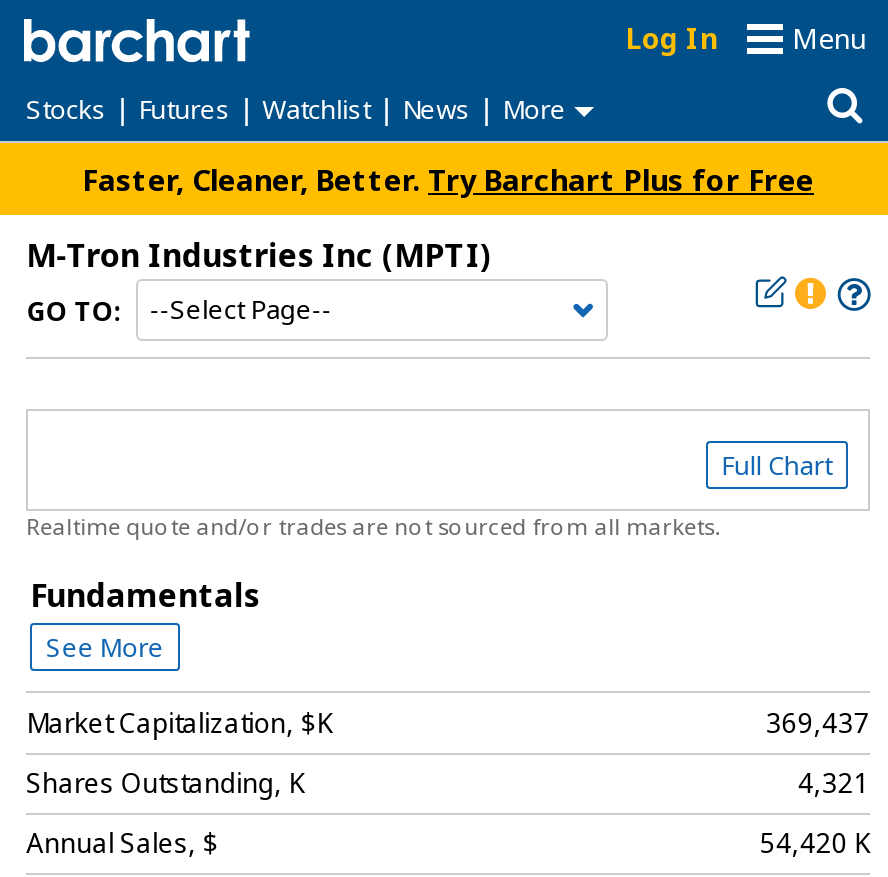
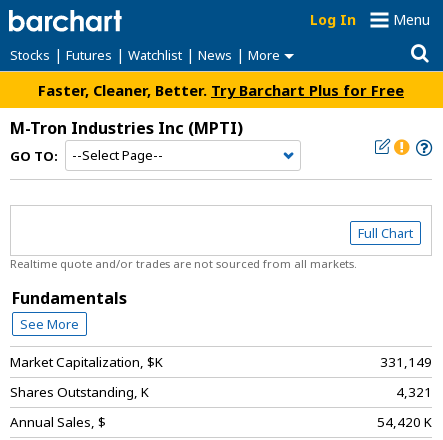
[766,705,870,741] 369,437 -> [380,353,432,371] 331,149

